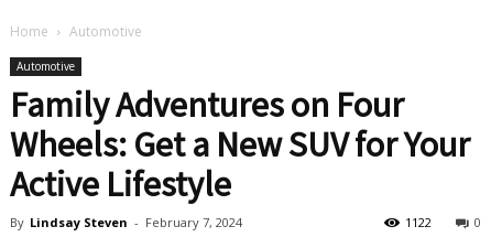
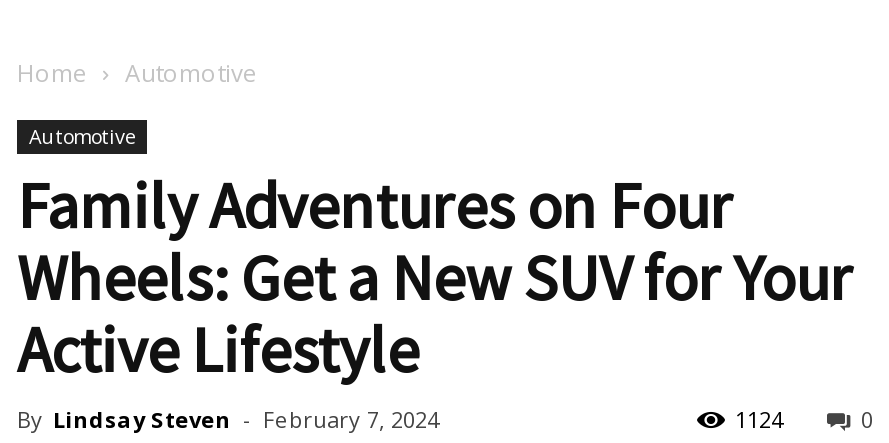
[405,214,432,230] 1122 -> [735,404,783,434] 1124

